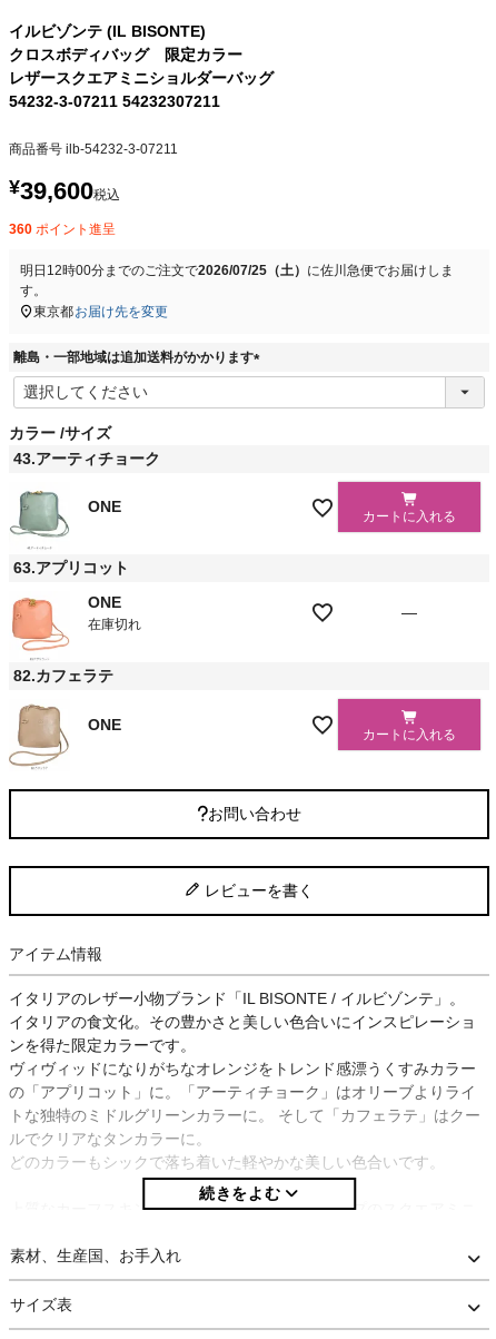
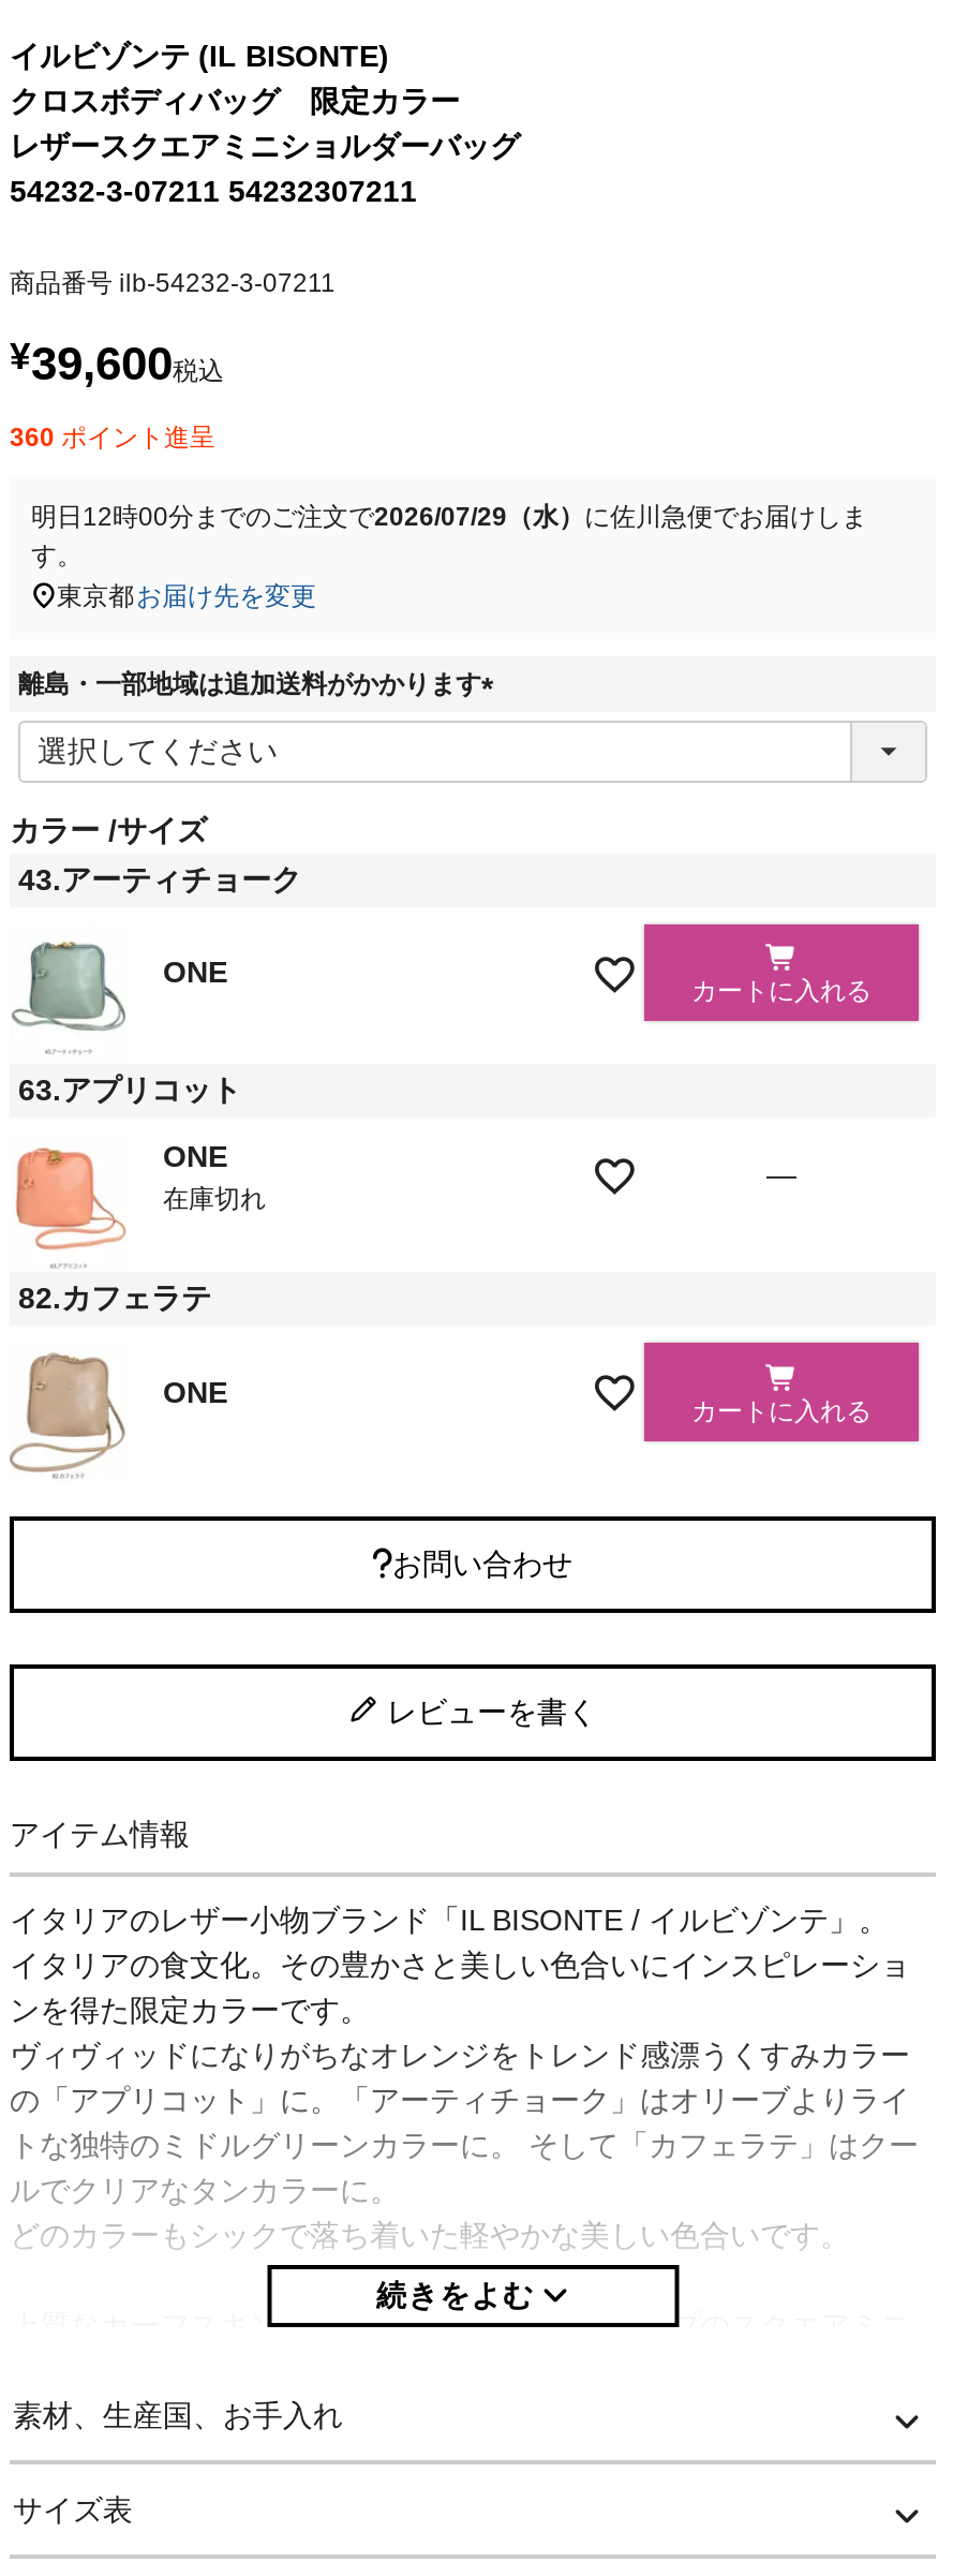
[20,262,454,278] 明日12時00分までのご注文で2026/07/25（土）に佐川急便でお届けしま -> [31,501,867,531] 明日12時00分までのご注文で2026/07/29（水）に佐川急便でお届けしま

